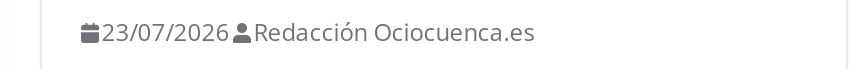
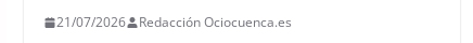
[101,15,535,49] 23/07/2026 Redacción Ociocuenca.es -> [56,13,292,31] 21/07/2026 Redacción Ociocuenca.es

